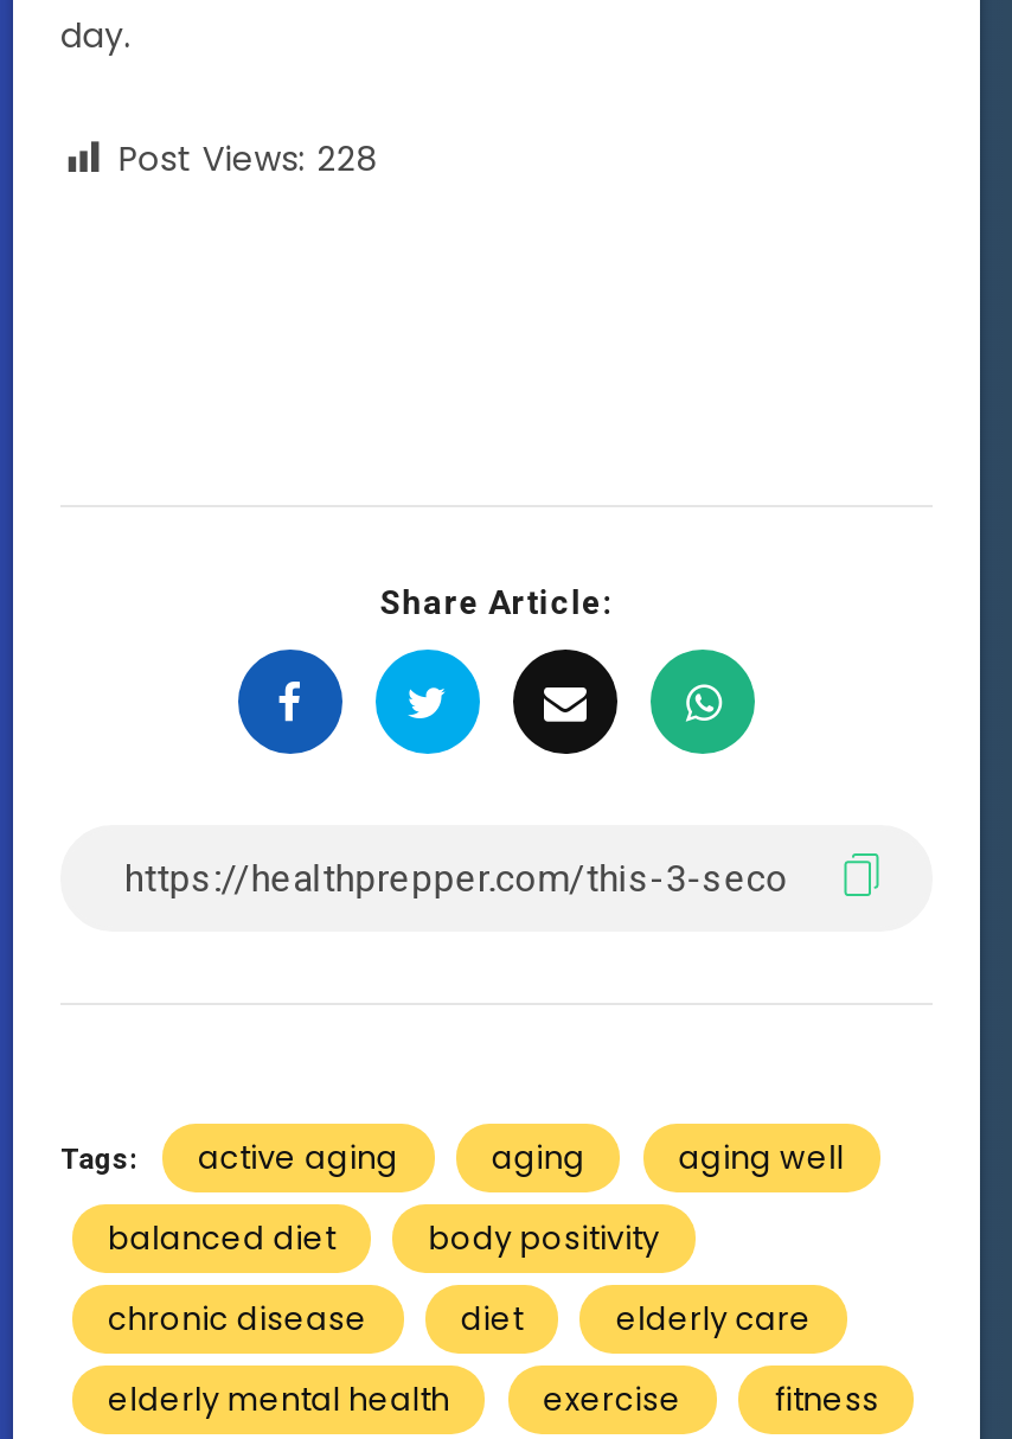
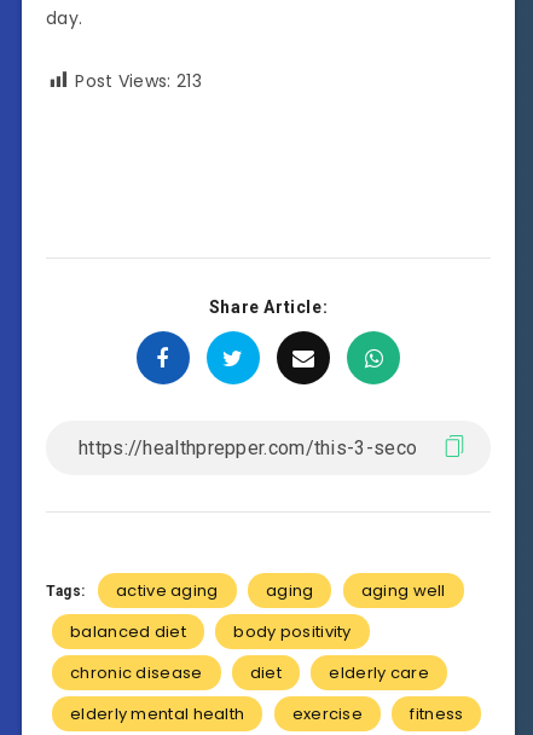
[118,135,378,182] Post Views: 228 -> [75,69,202,93] Post Views: 213

